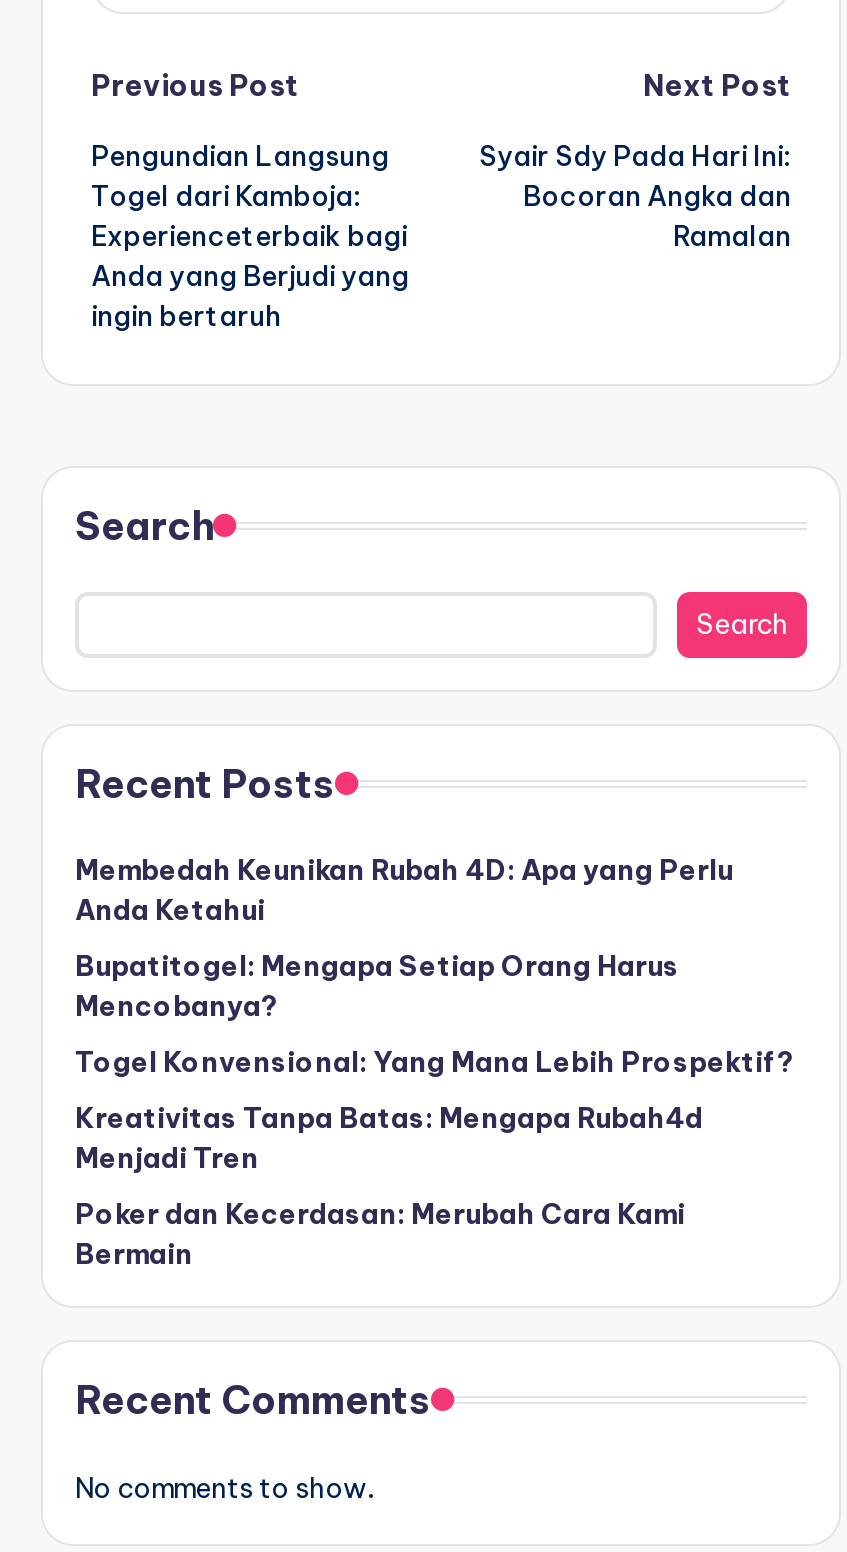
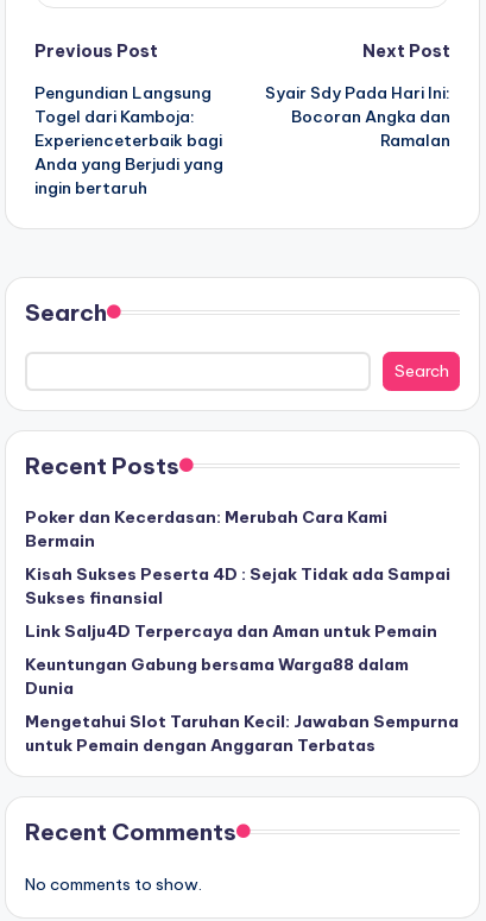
[75,853,793,1177] Membedah Keunikan Rubah 4D: Apa yang Perlu | Anda Ketahui | Bupatitogel: Mengapa Setiap Orang Harus | Mencobanya? | Togel Konvensional: Yang Mana Lebih Prospektif? | Kreativitas Tanpa Batas: Mengapa Rubah4d | Menjadi Tren -> none
moved [75,1197,685,1273] -> [25,507,387,552]: Poker dan Kecerdasan: Merubah Cara Kami | Bermain
none -> [25,564,459,756] Kisah Sukses Peserta 4D : Sejak Tidak ada Sampai | Sukses finansial | Link Salju4D Terpercaya dan Aman untuk Pemain | Keuntungan Gabung bersama Warga88 dalam | Dunia | Mengetahui Slot Taruhan Kecil: Jawaban Sempurna | untuk Pemain dengan Anggaran Terbatas

